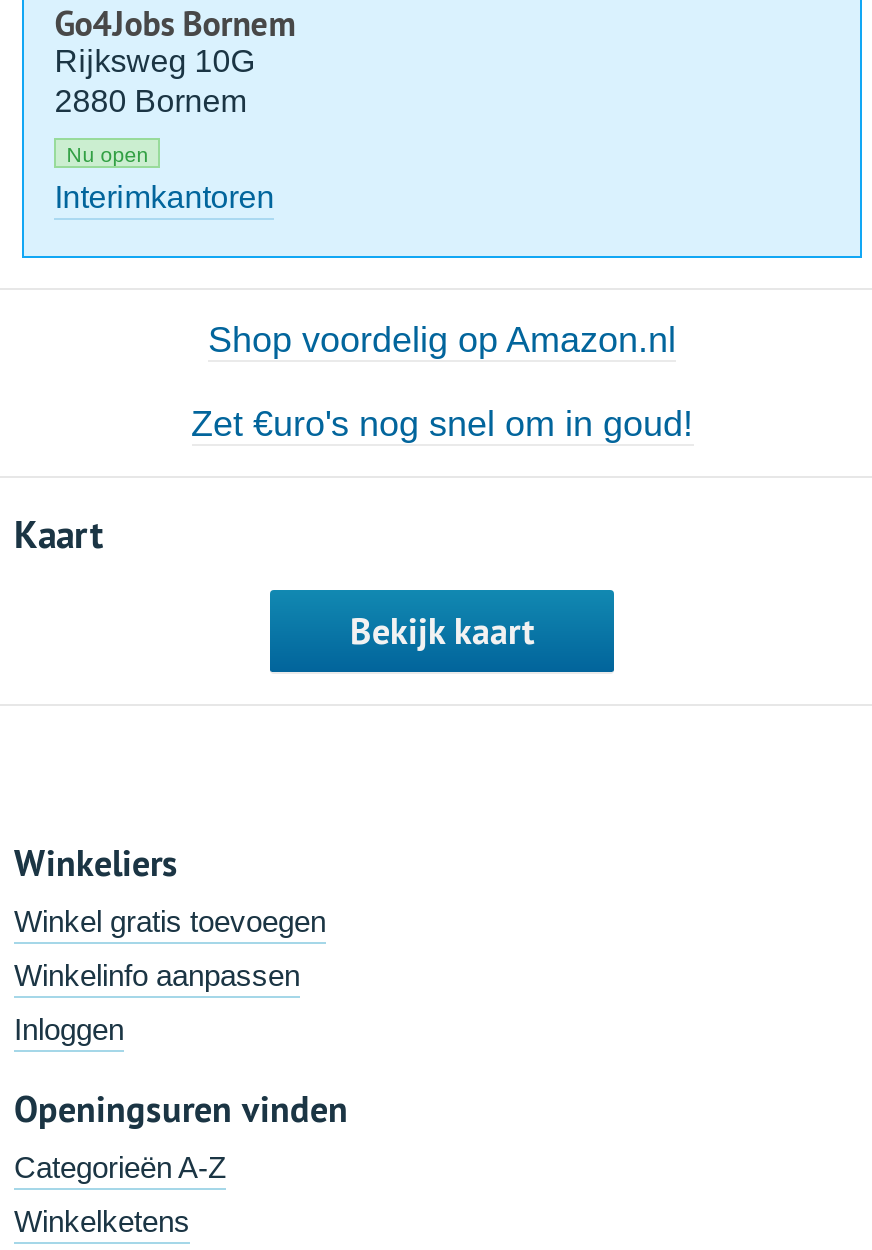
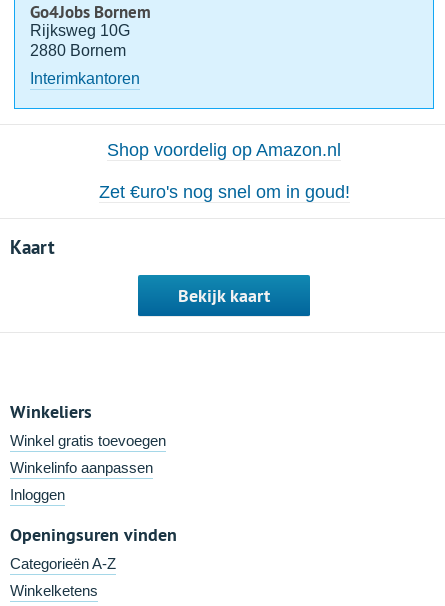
[67,142,149,166] Nu open -> none

